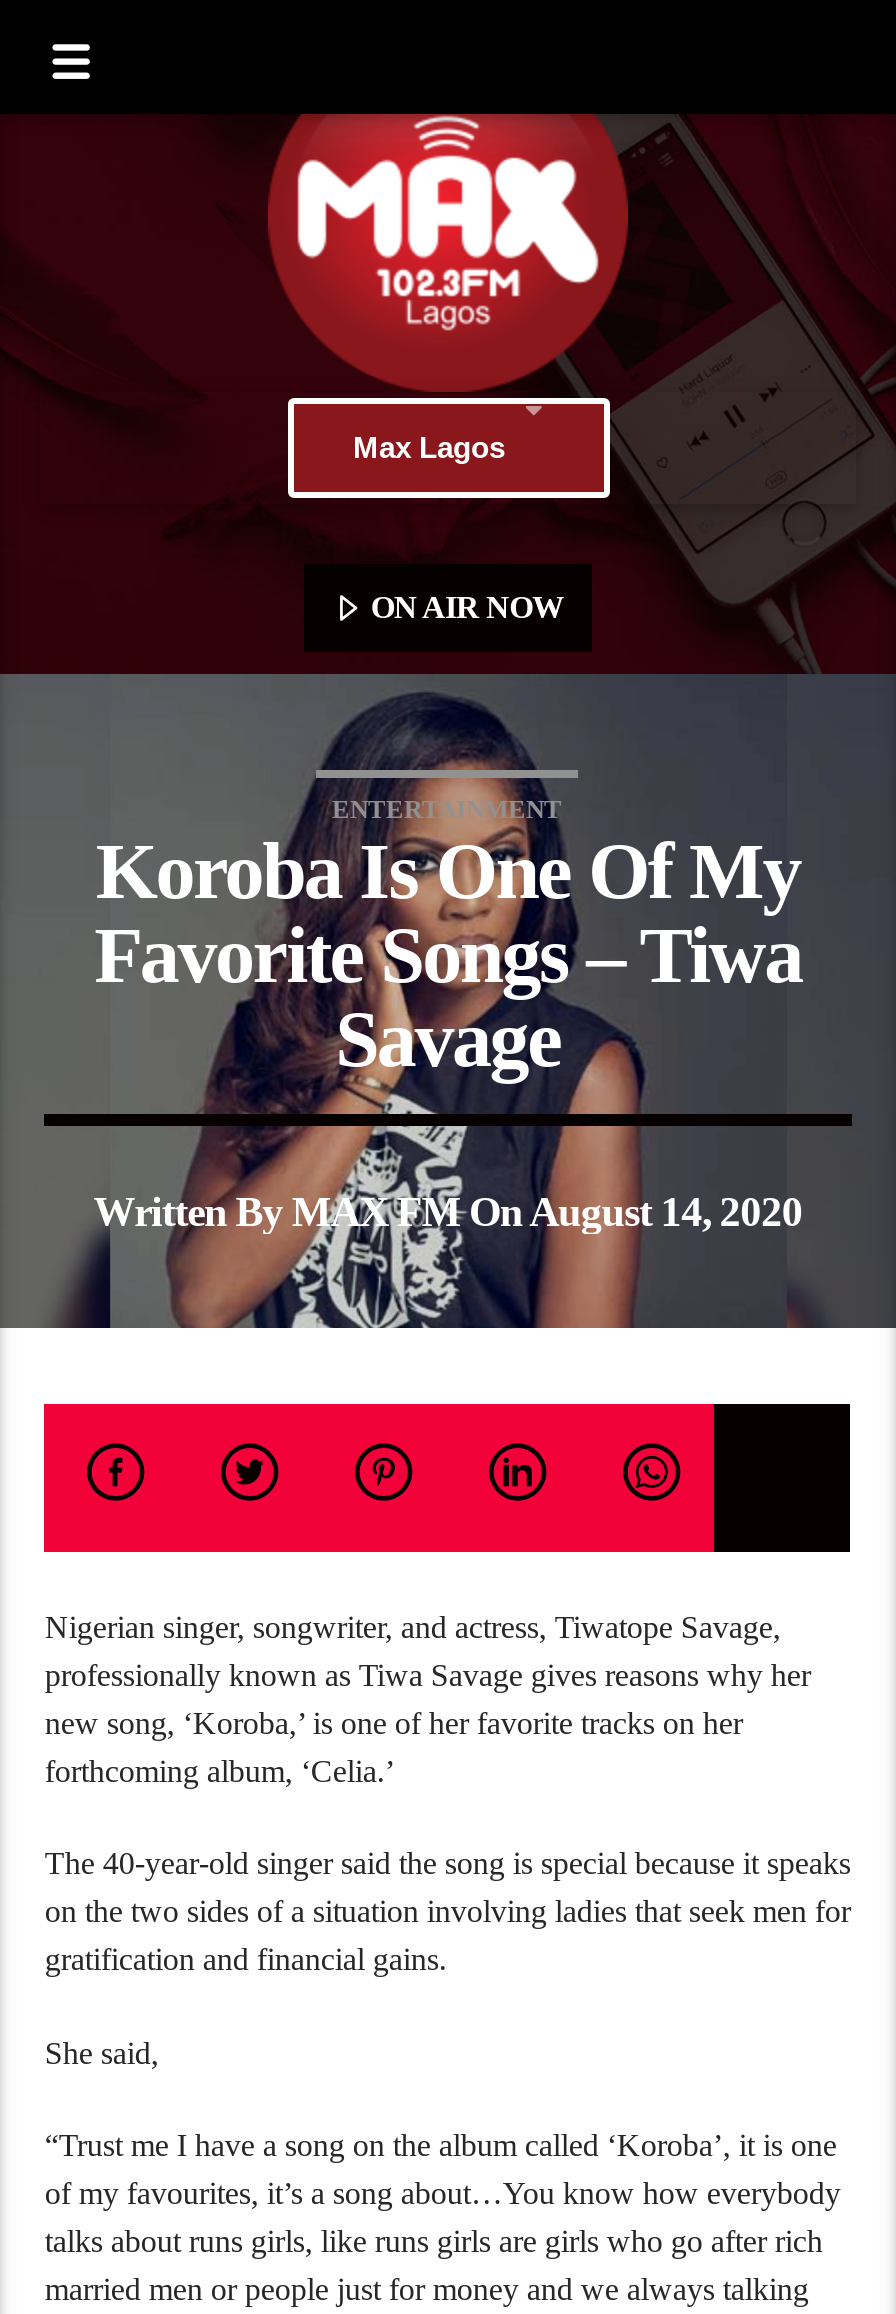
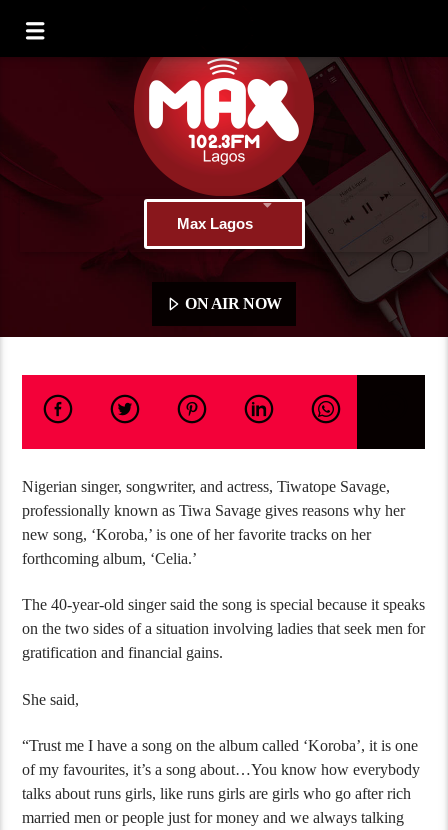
[6,674,890,1330] [image] | ENTERTAINMENT | Koroba Is One Of My | Favorite Songs – Tiwa | Savage | Written By MAX FMOn August 14, 2020 -> none

